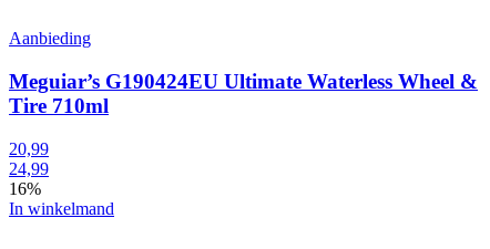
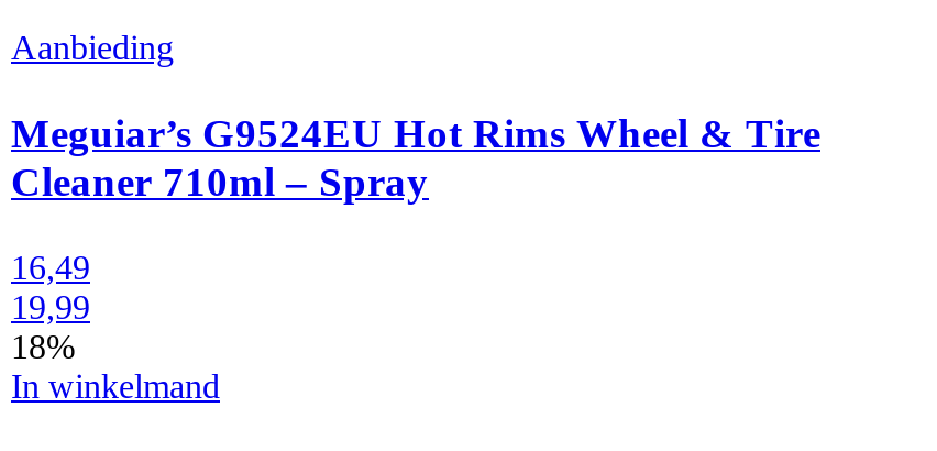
[9,70,478,117] Meguiar’s G190424EU Ultimate Waterless Wheel & | Tire 710ml -> [11,110,820,205] Meguiar’s G9524EU Hot Rims Wheel & Tire | Cleaner 710ml – Spray
[9,139,49,198] 20,99 | 24,99 | 16% -> [11,248,90,365] 16,49 | 19,99 | 18%

